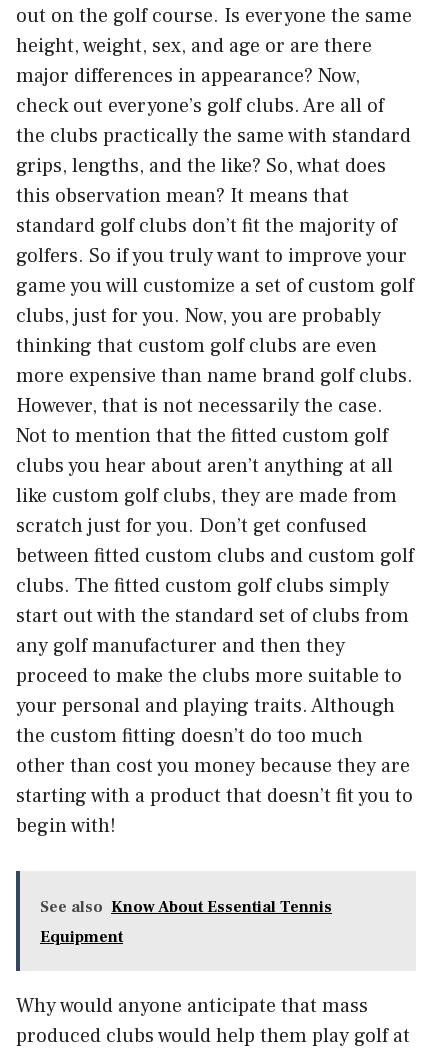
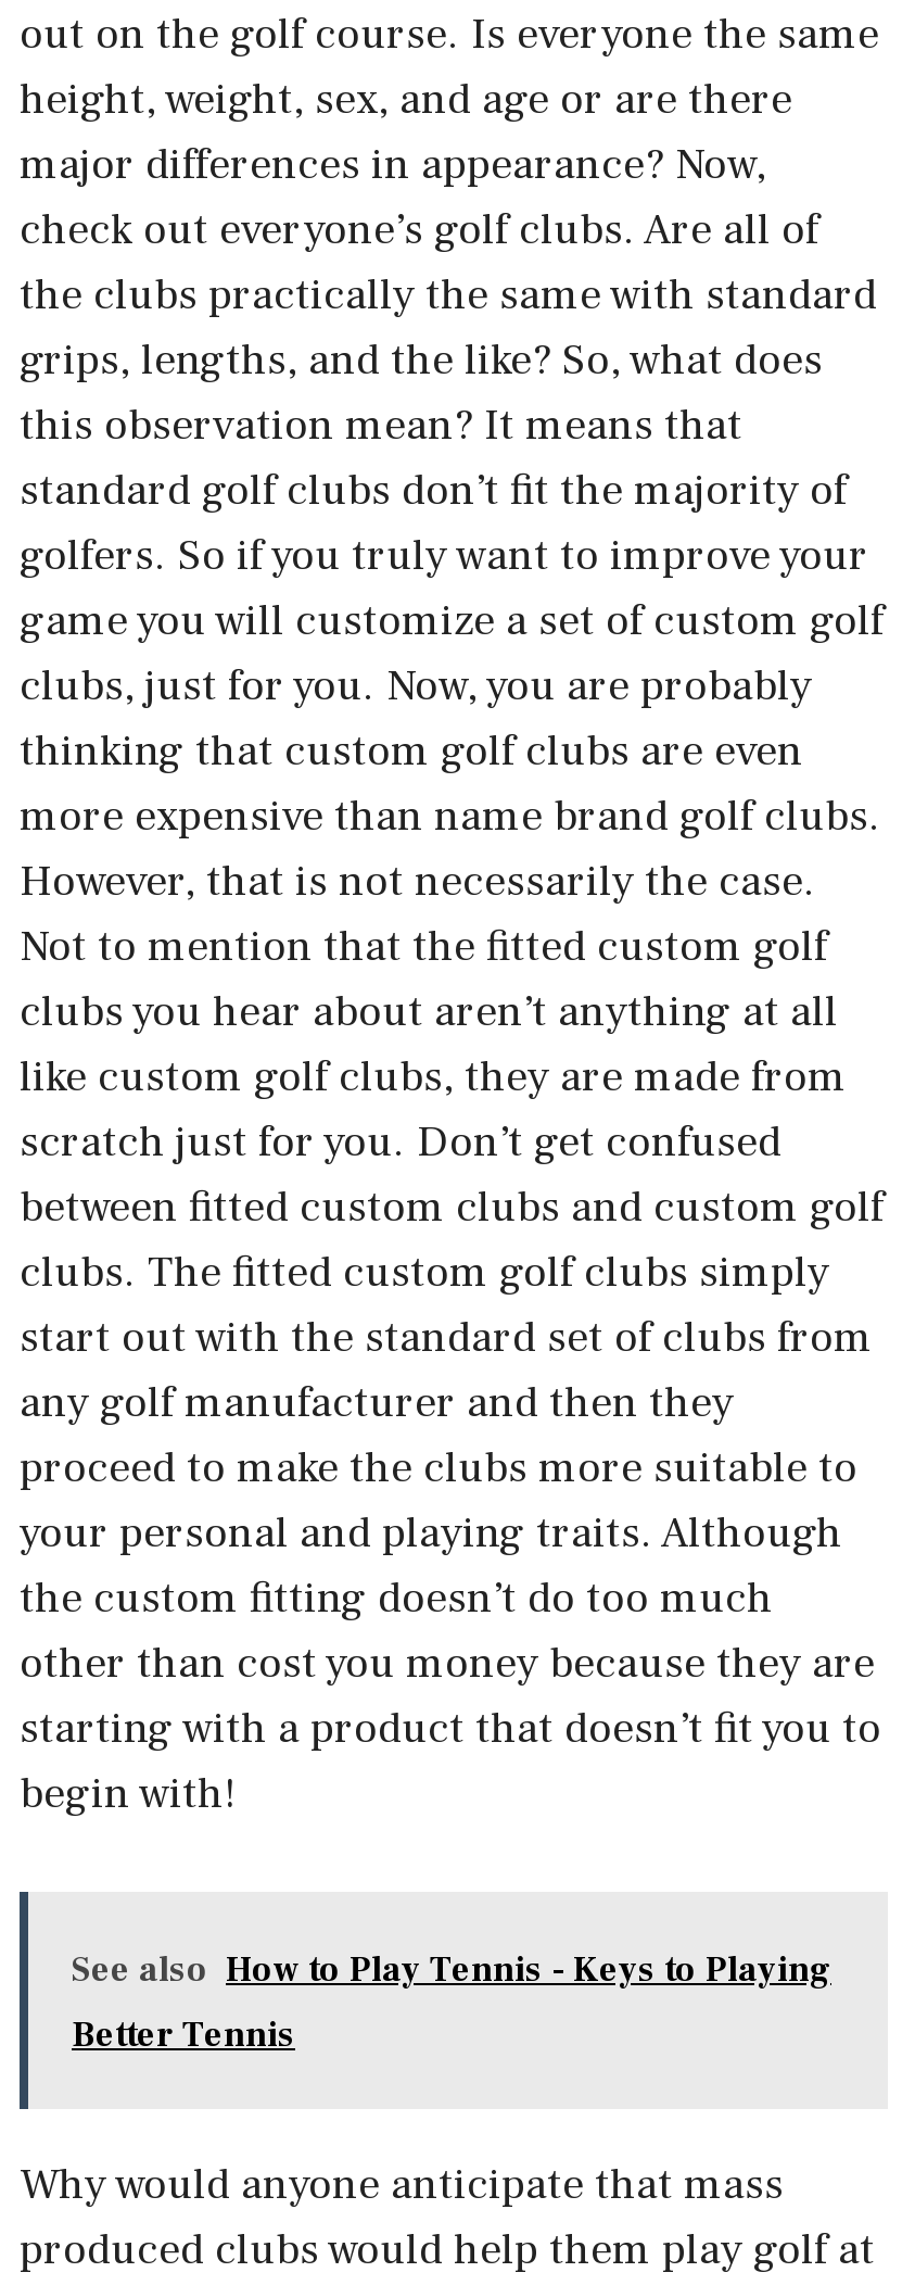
[40,897,332,917] See also Know About Essential Tennis -> [72,1948,831,1991] See also How to Play Tennis - Keys to Playing
[40,927,123,947] Equipment -> [72,2013,295,2056] Better Tennis

